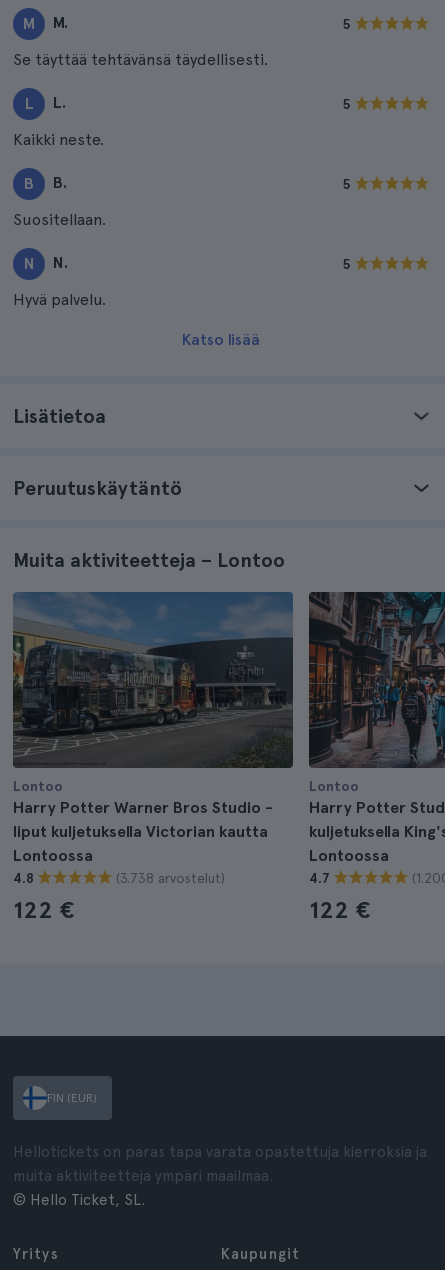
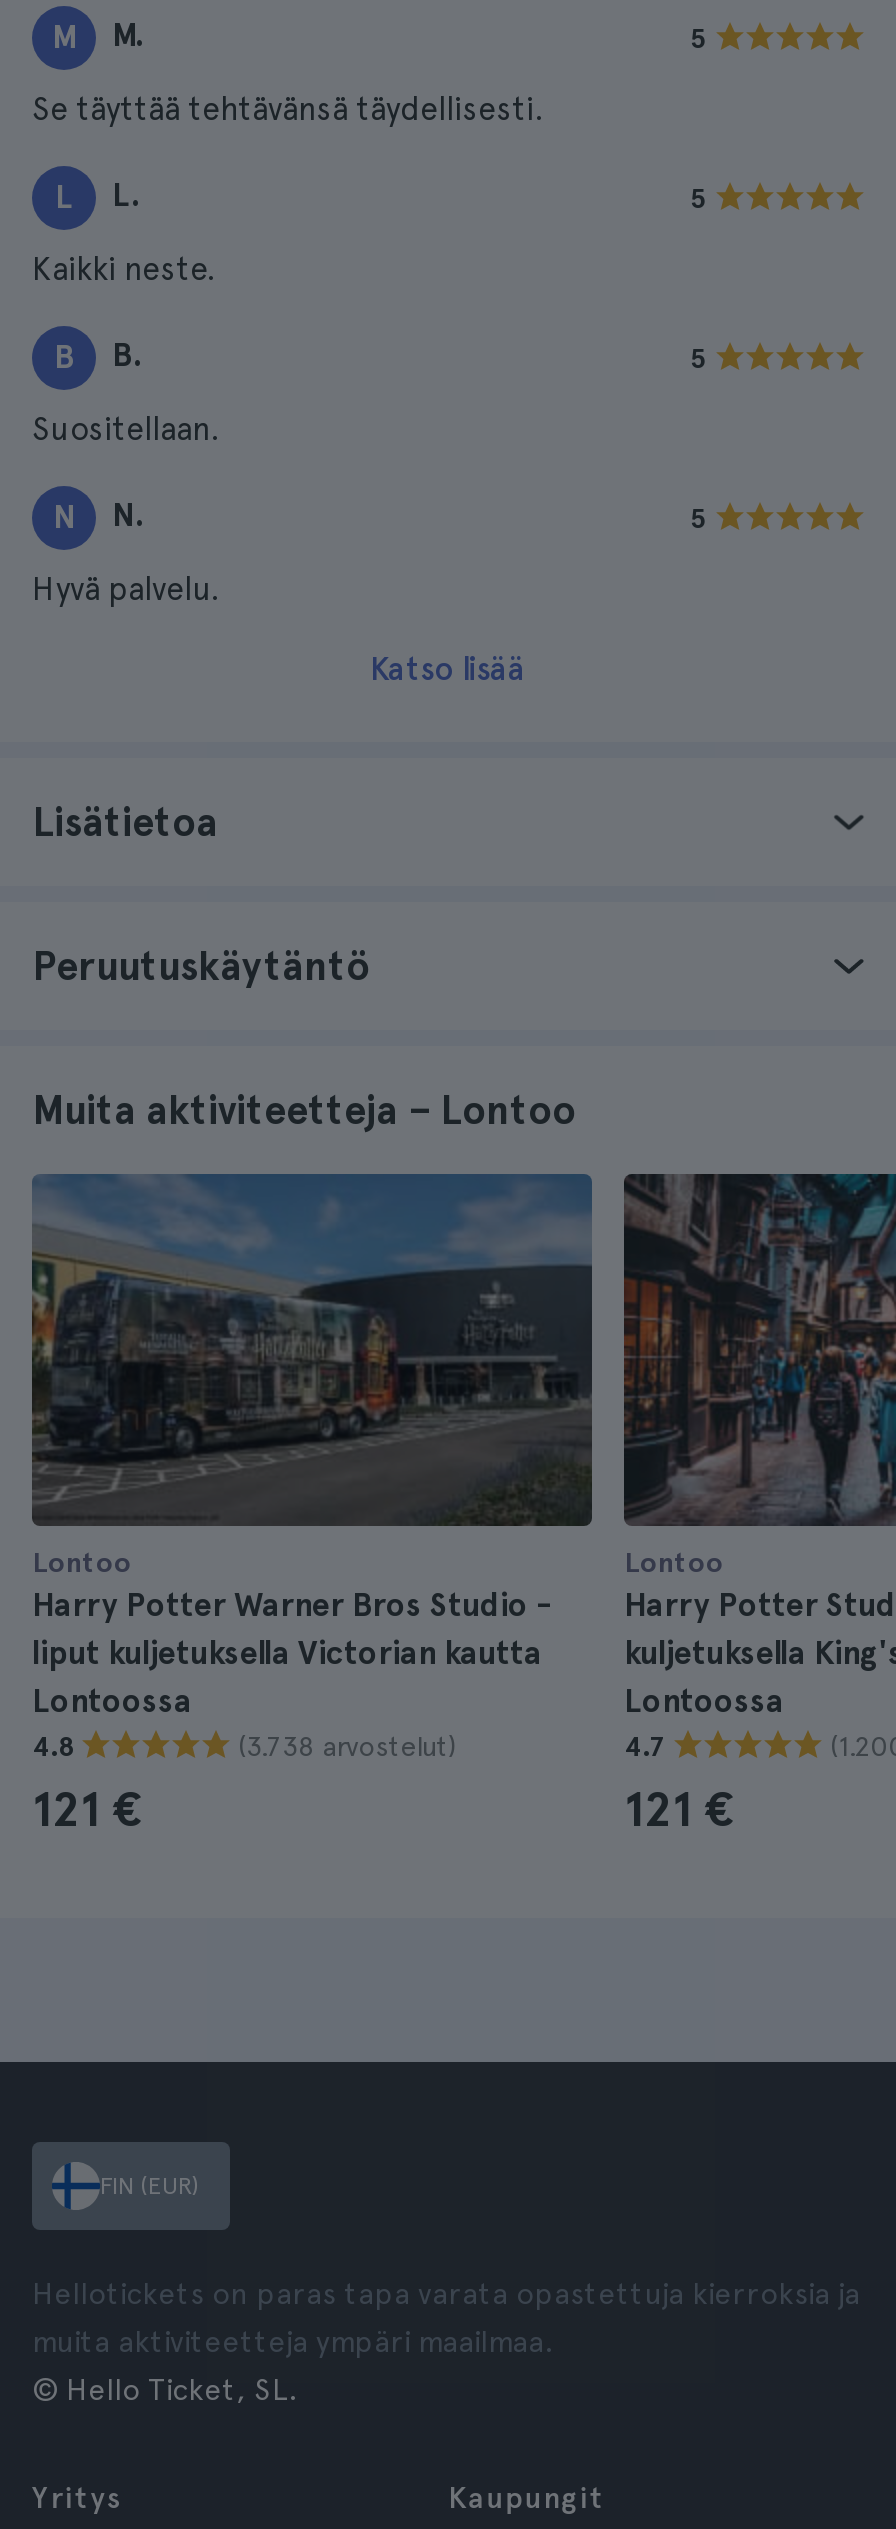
[13,895,75,924] 122 € -> [32,1780,144,1838] 121 €
[309,895,371,924] 122 € -> [624,1780,736,1838] 121 €

